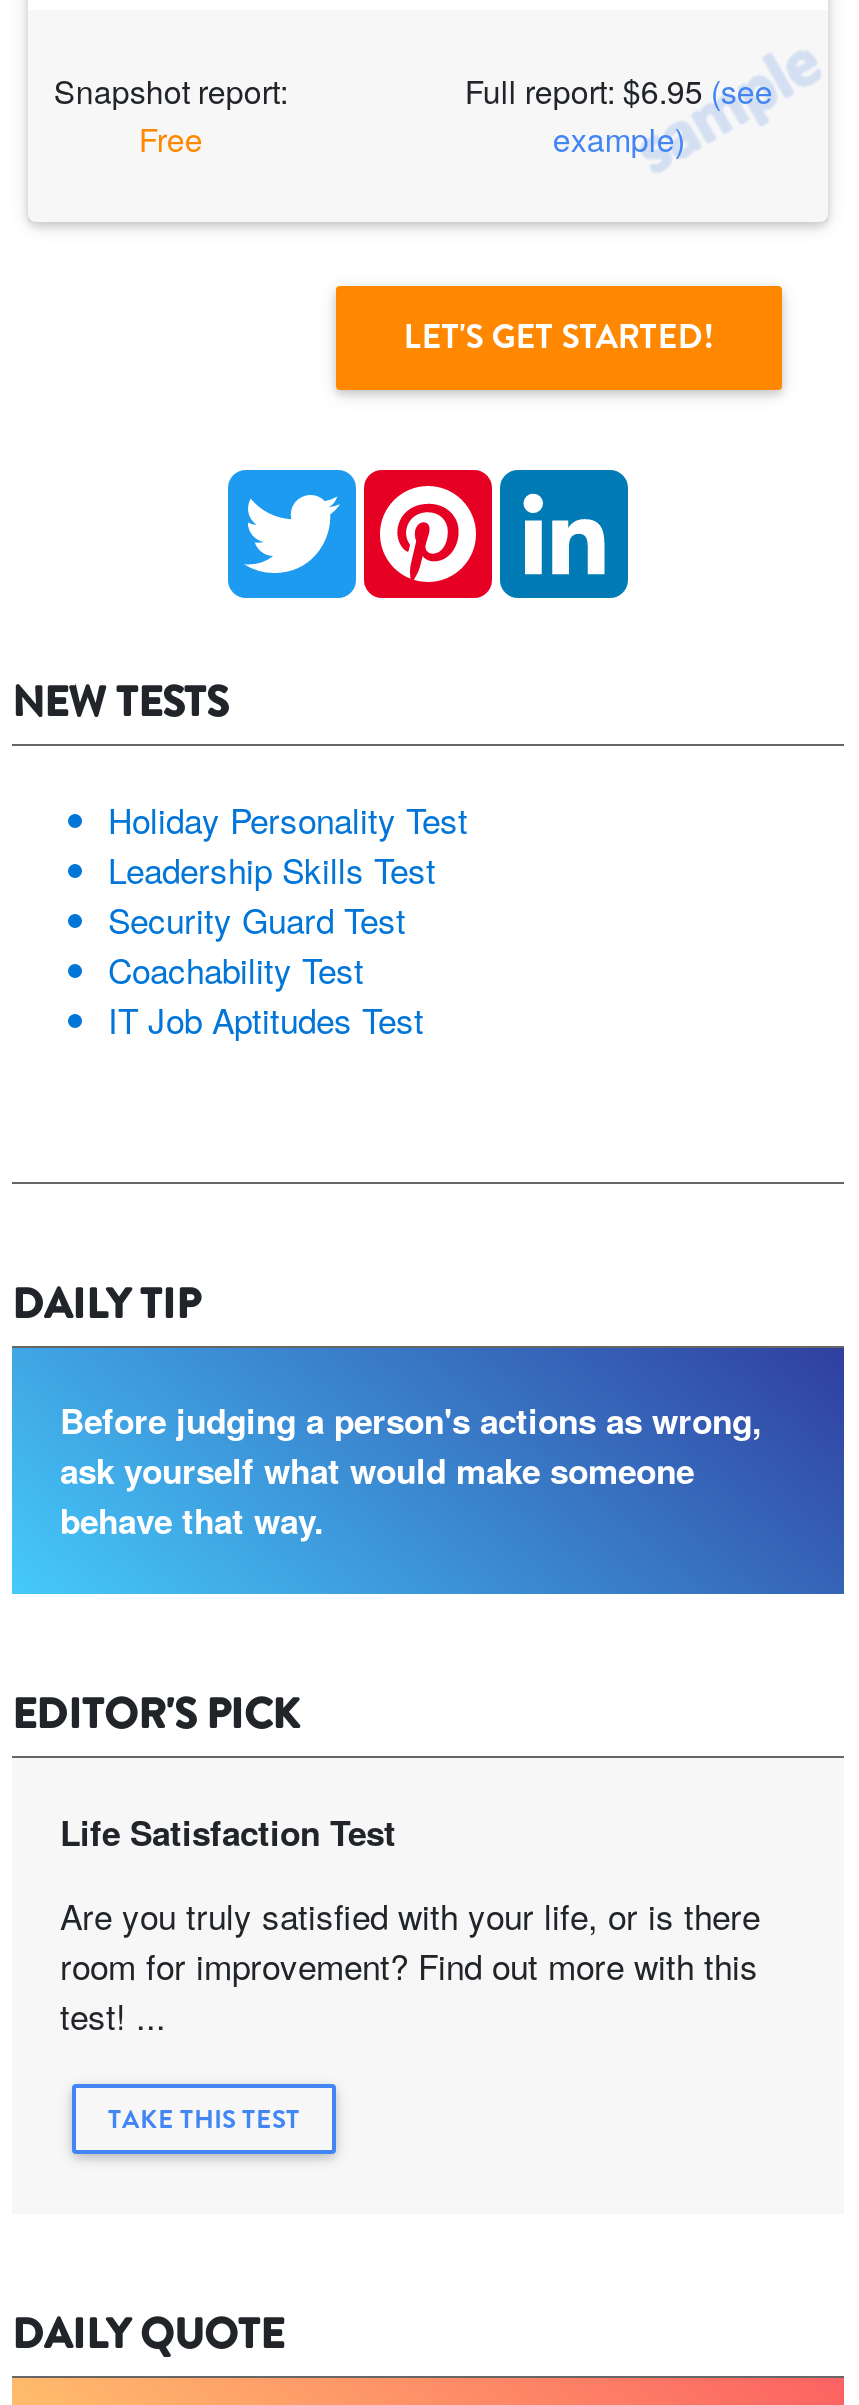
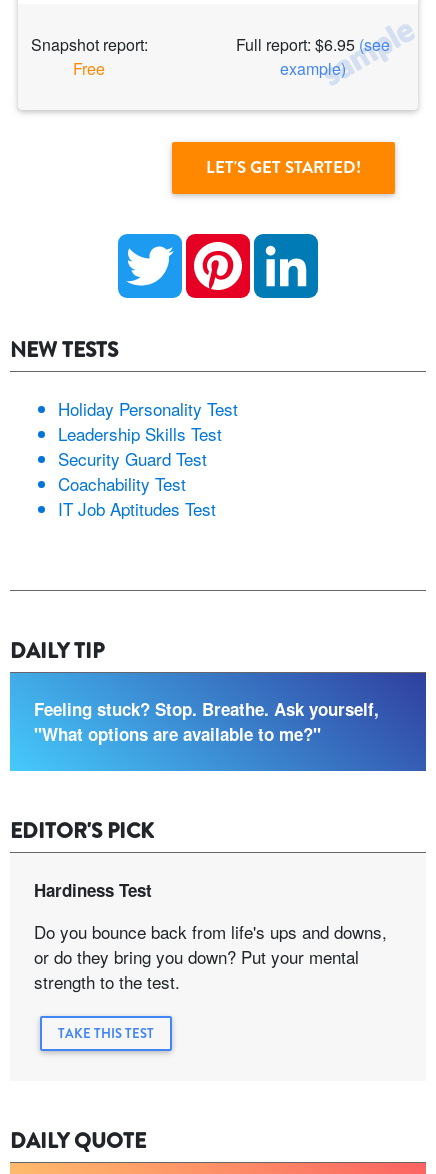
[60,1396,762,1544] Before judging a person's actions as wrong, | ask yourself what would make someone | behave that way. -> [34,697,379,746] Feeling stuck? Stop. Breathe. Ask yourself, | "What options are available to me?"
[60,1808,396,1856] Life Satisfaction Test -> [34,878,152,902] Hardiness Test
[60,1890,760,2040] Are you truly satisfied with your life, or is there | room for improvement? Find out more with this | test! ... -> [34,919,387,994] Do you bounce back from life's ups and downs, | or do they bring you down? Put your mental | strength to the test.

